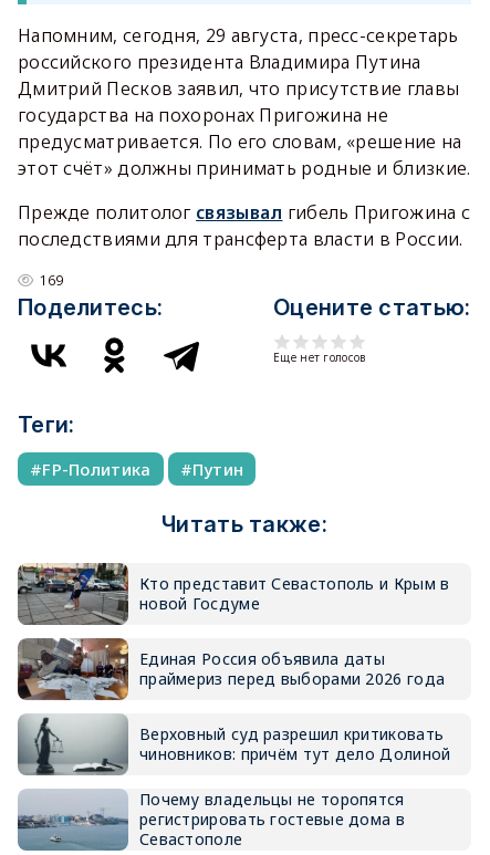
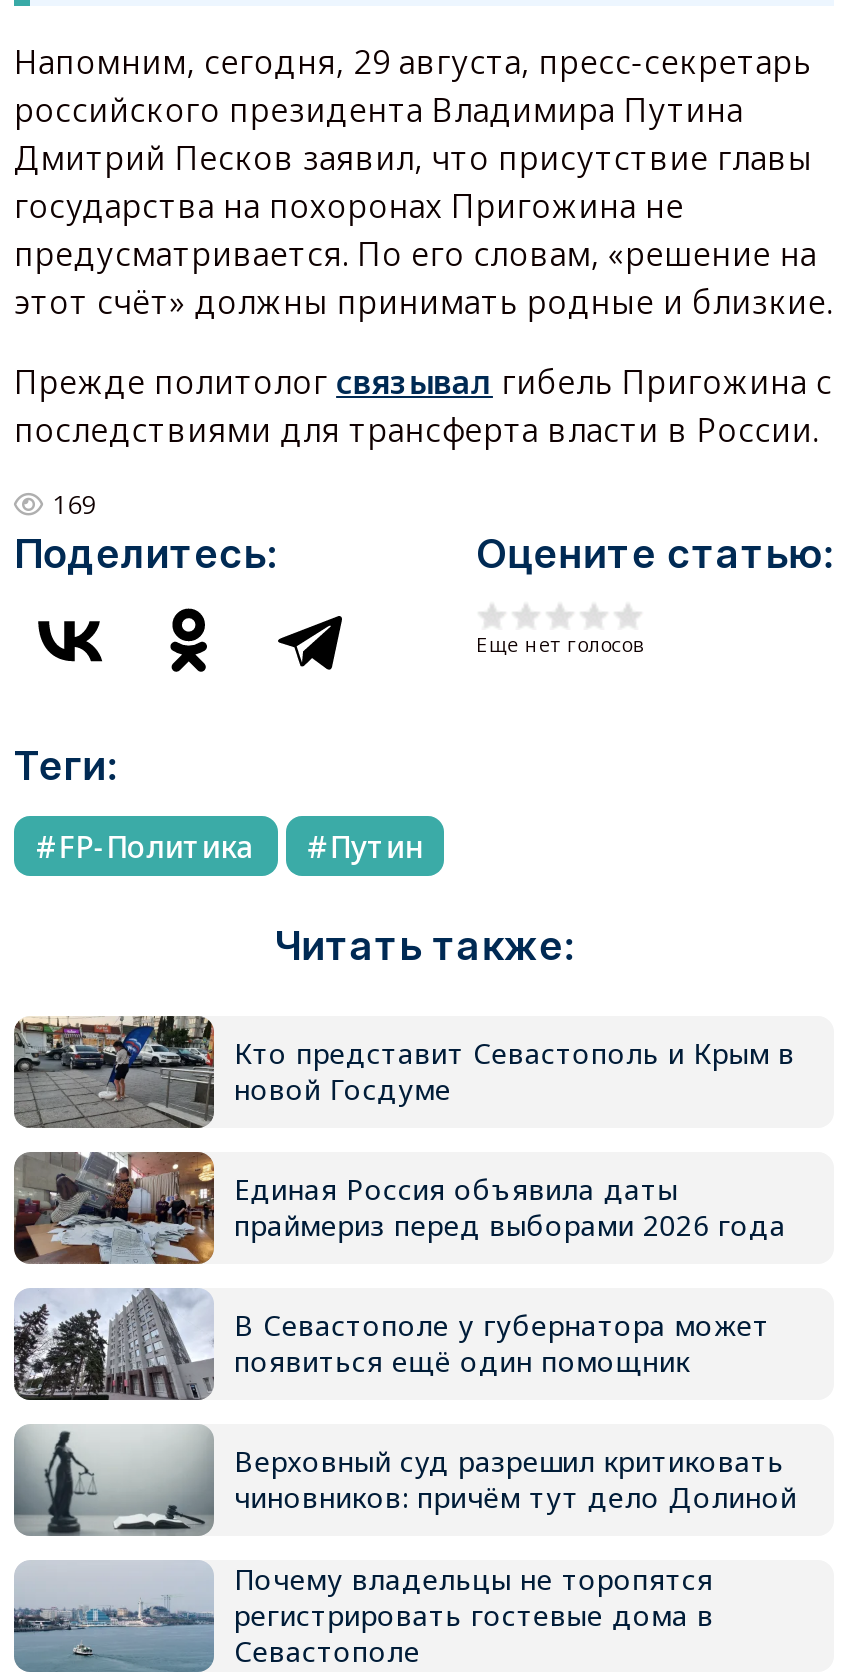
none -> [14,1288,770,1402] [image] | В Севастополе у губернатора может | появиться ещё один помощник

